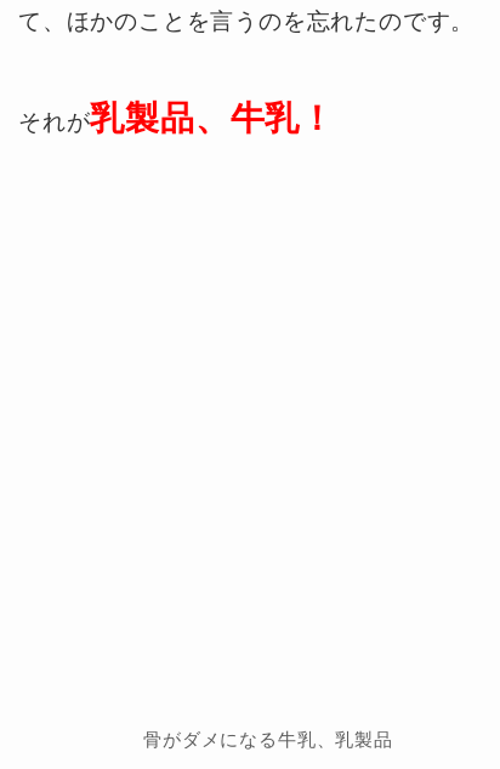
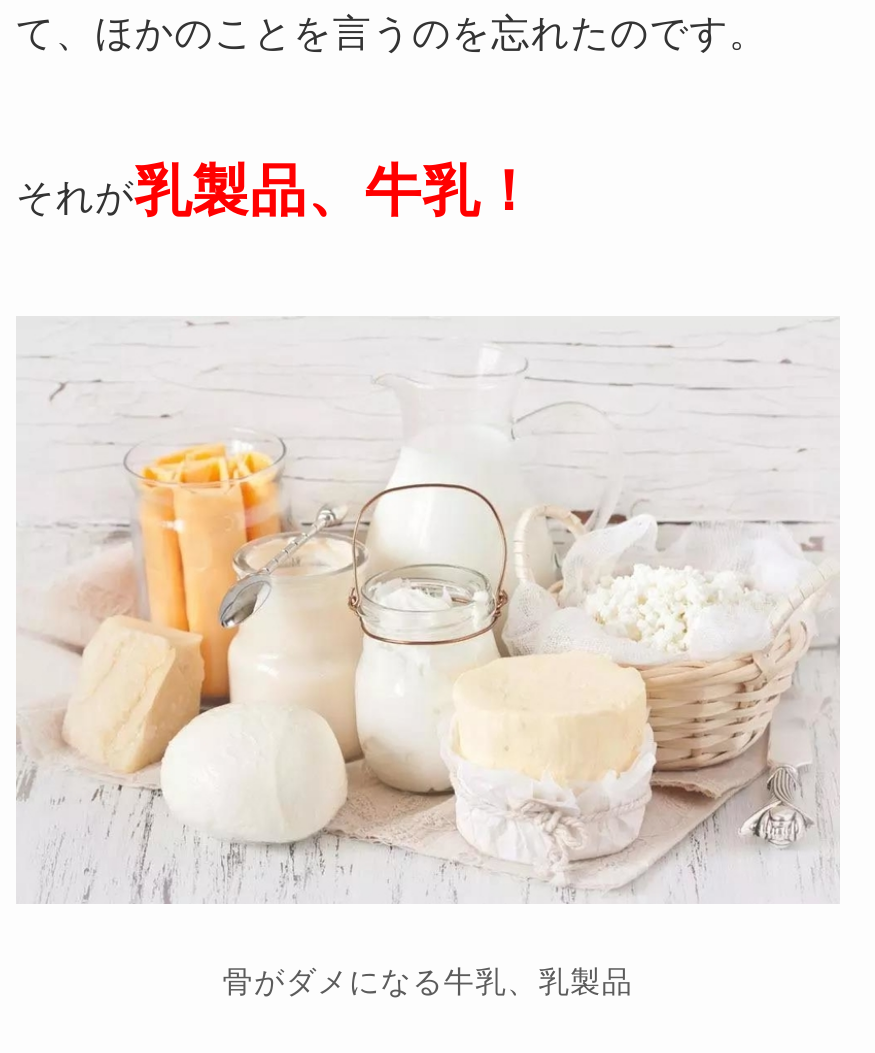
none -> [16,316,842,906] [image]

